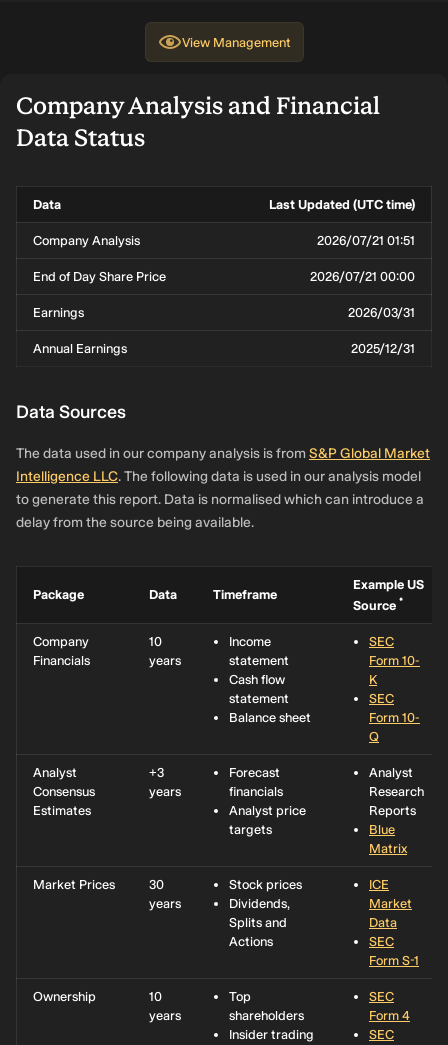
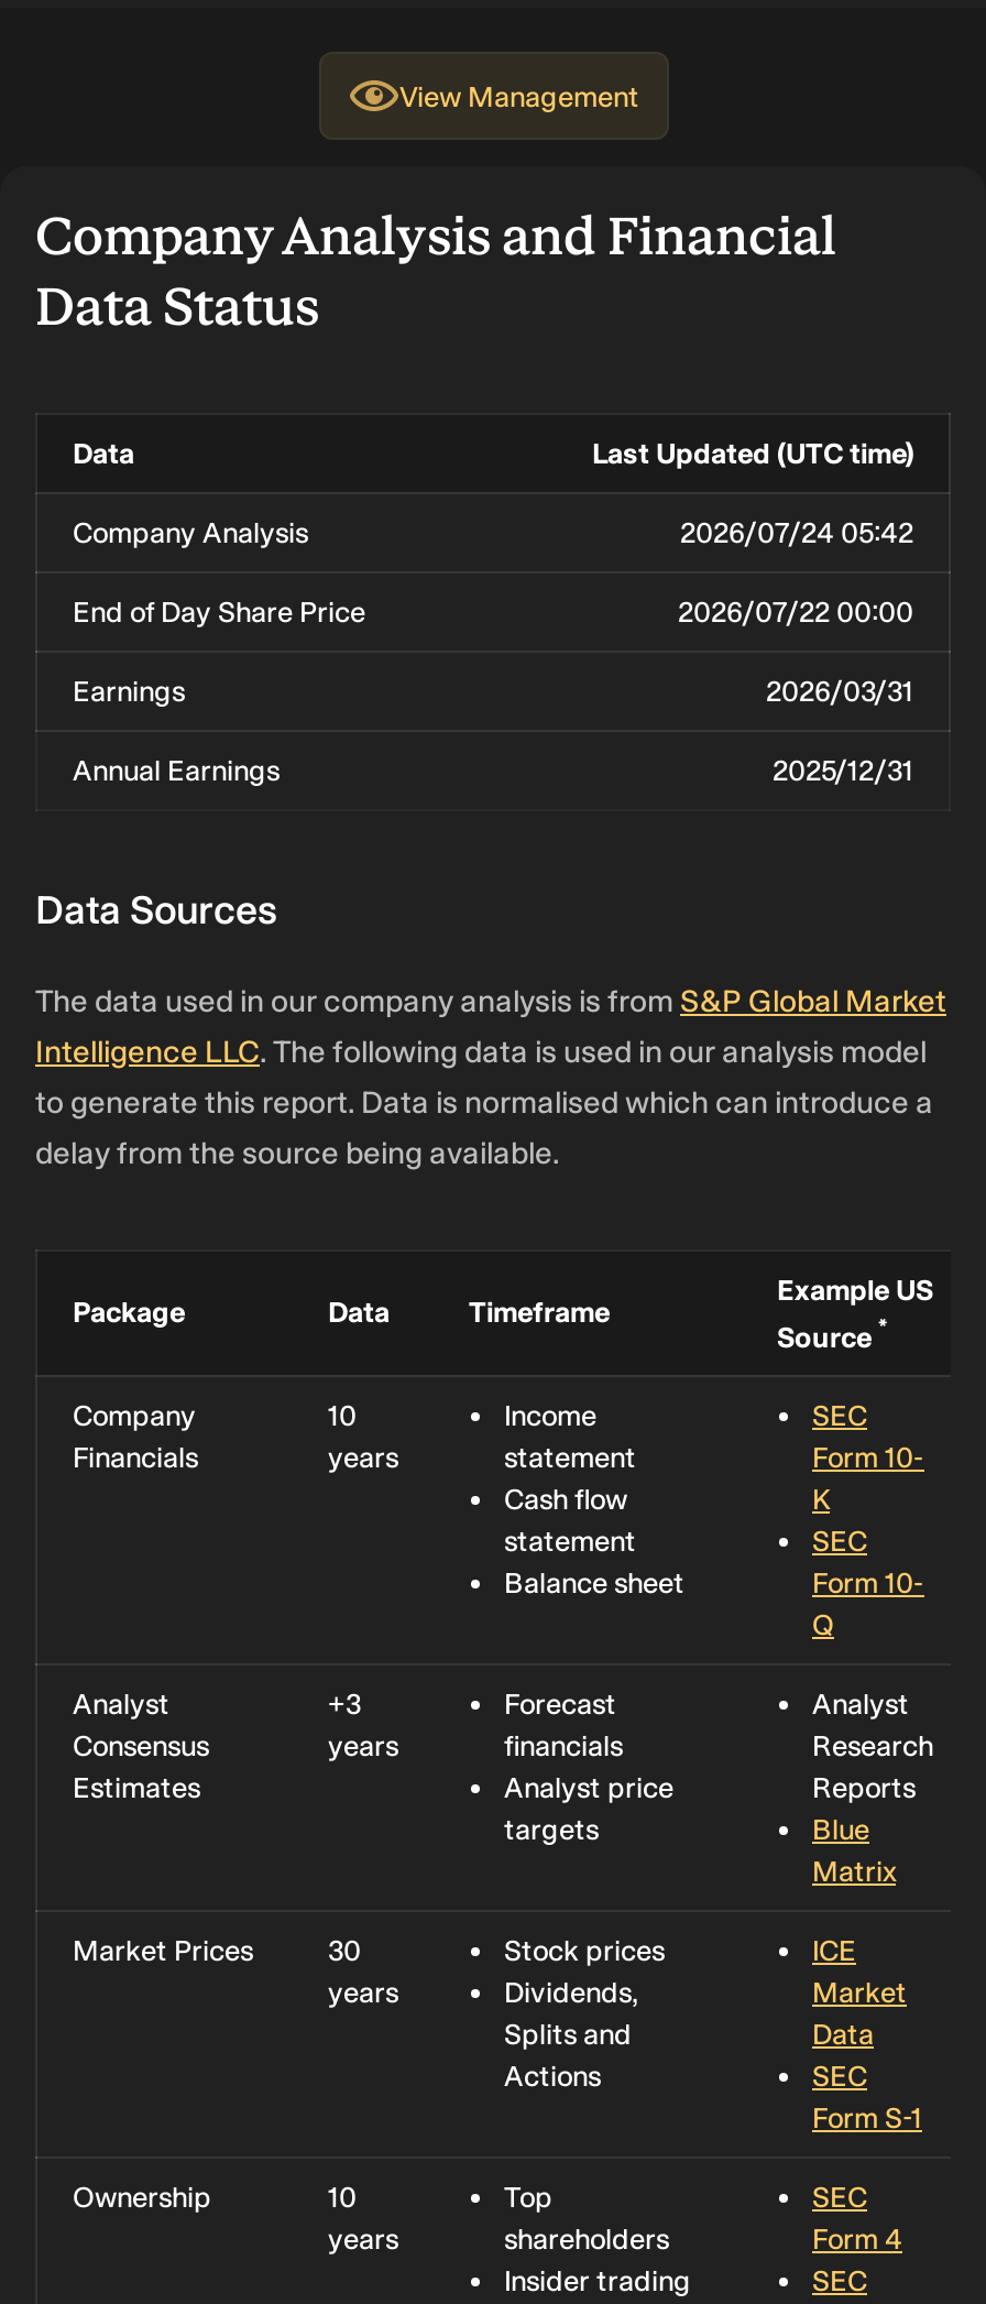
[317,233,415,248] 2026/07/21 01:51 -> [680,516,913,549] 2026/07/24 05:42
[310,269,415,284] 2026/07/21 00:00 -> [678,596,913,629] 2026/07/22 00:00

